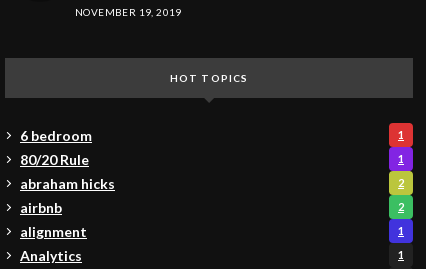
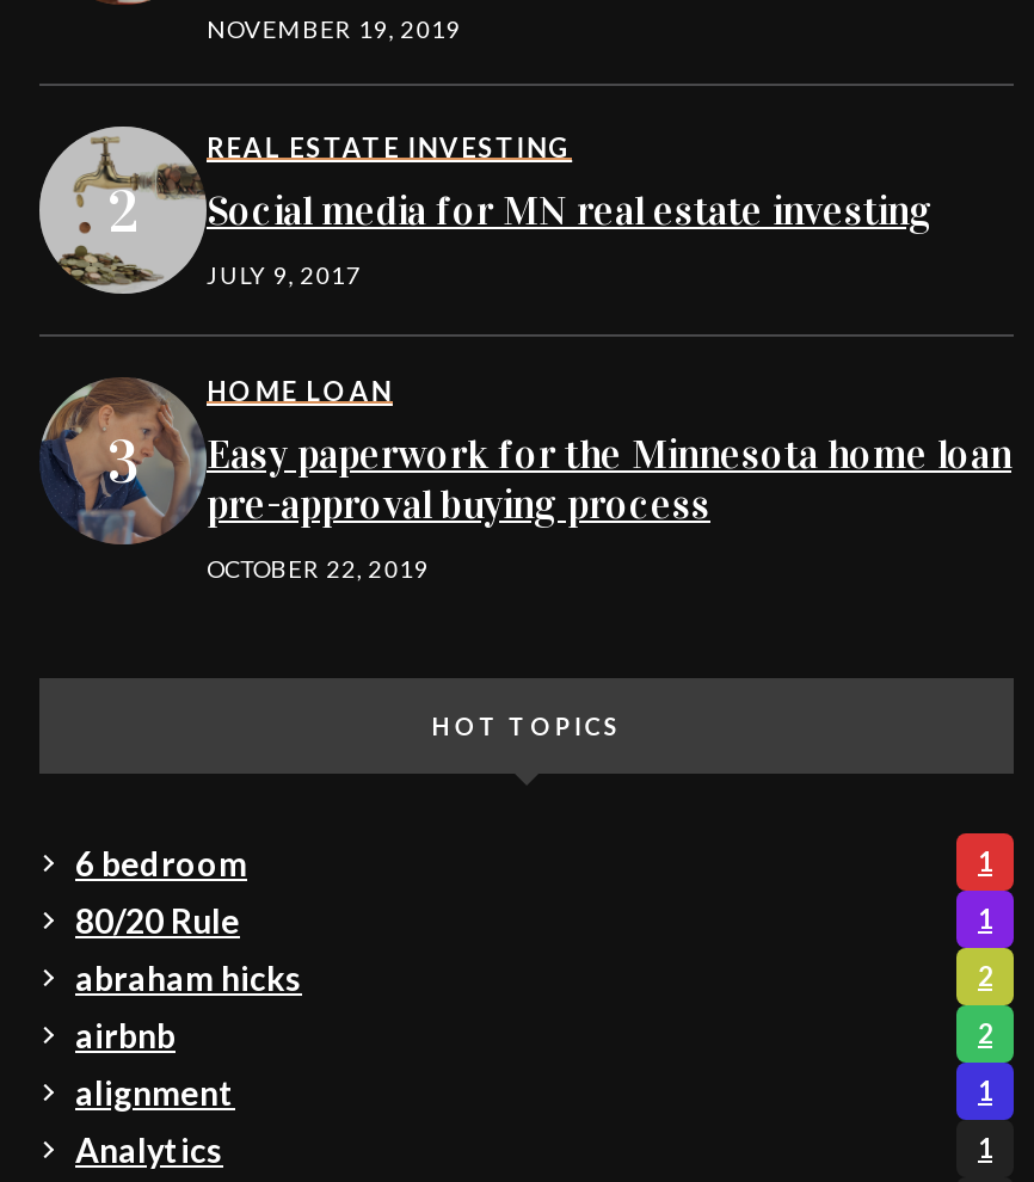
none -> [37,124,933,296] [image] | REAL ESTATE INVESTING | Social media for MN real estate investing | JULY 9, 2017
none -> [39,375,1011,583] [image] | HOME LOAN | Easy paperwork for the Minnesota home loan | pre-approval buying process | OCTOBER 22, 2019

